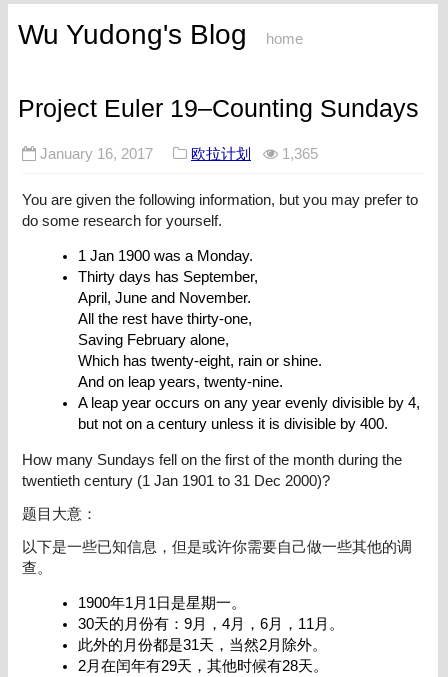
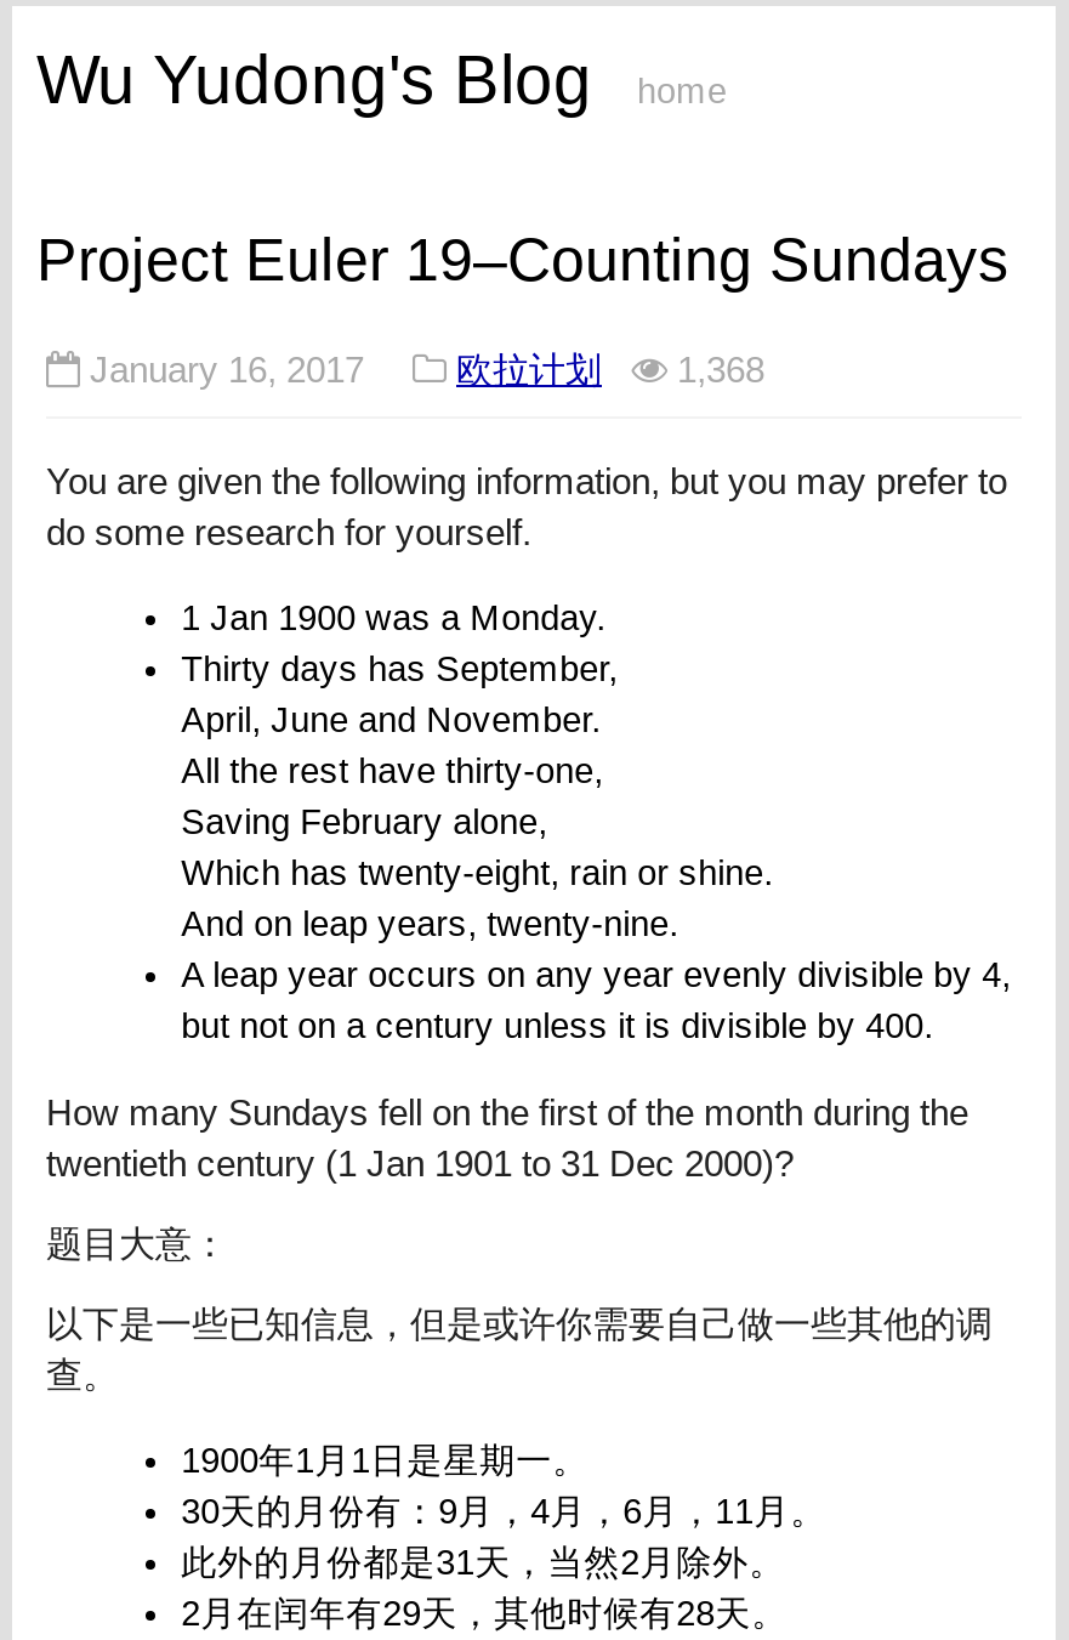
[278,145,330,162] 1,365 -> [667,349,794,390] 1,368

